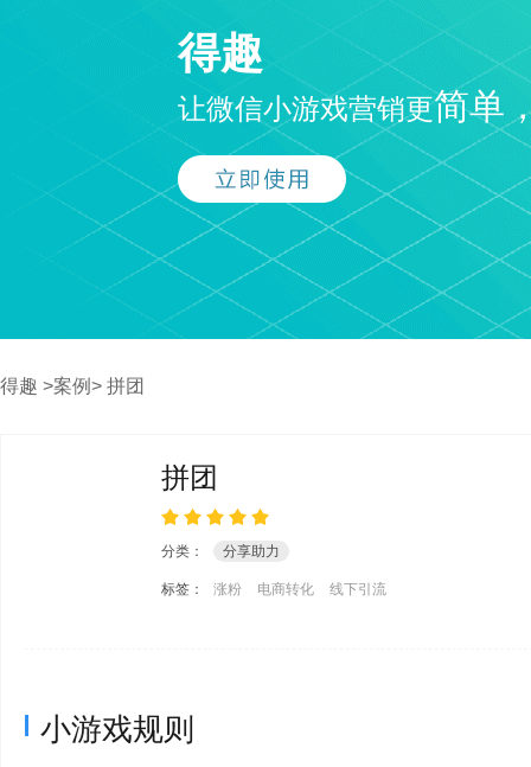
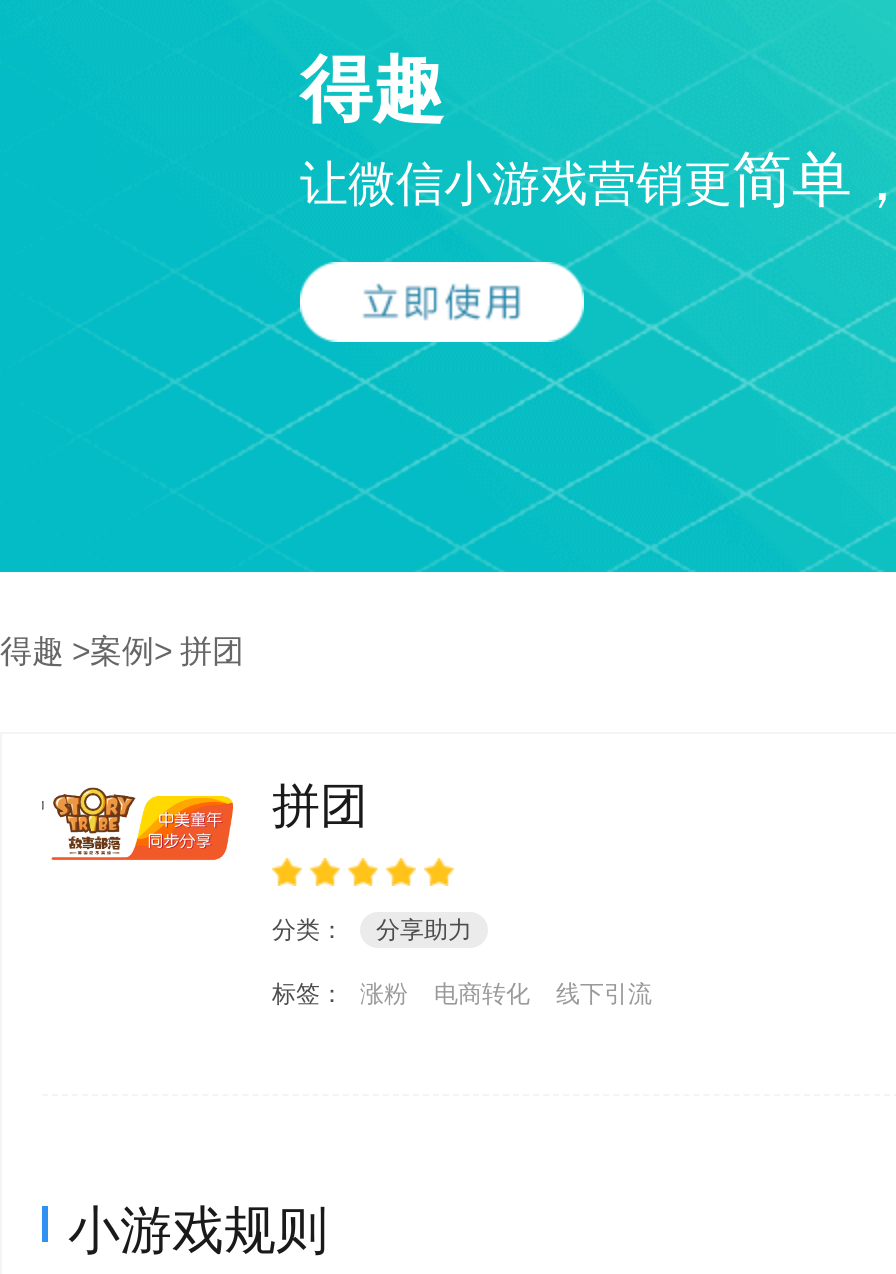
none -> [42,786,236,862] [image]

